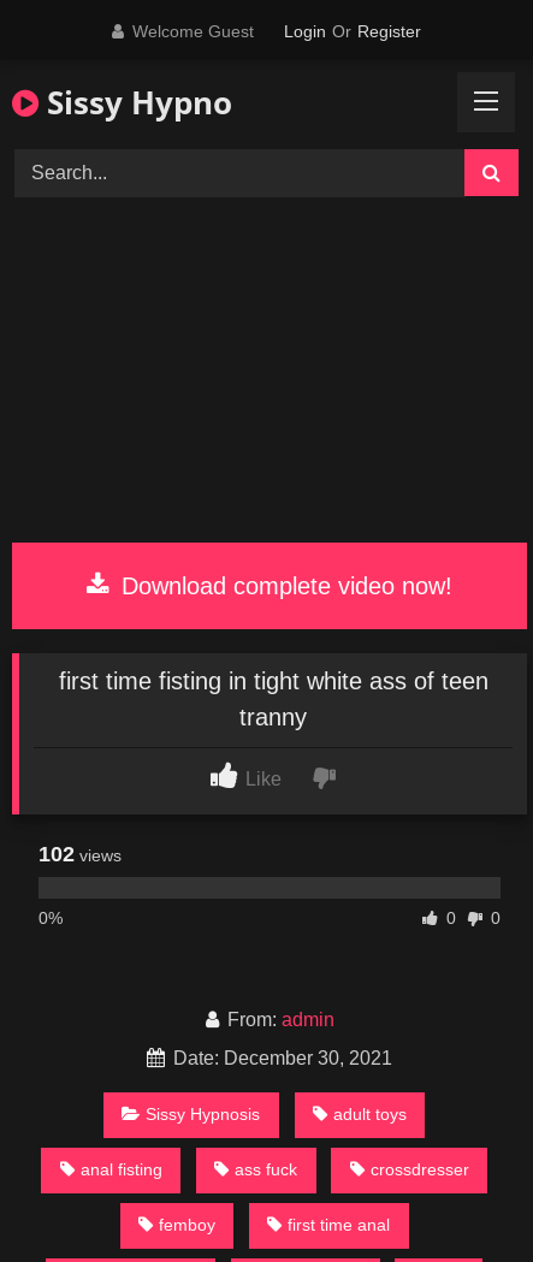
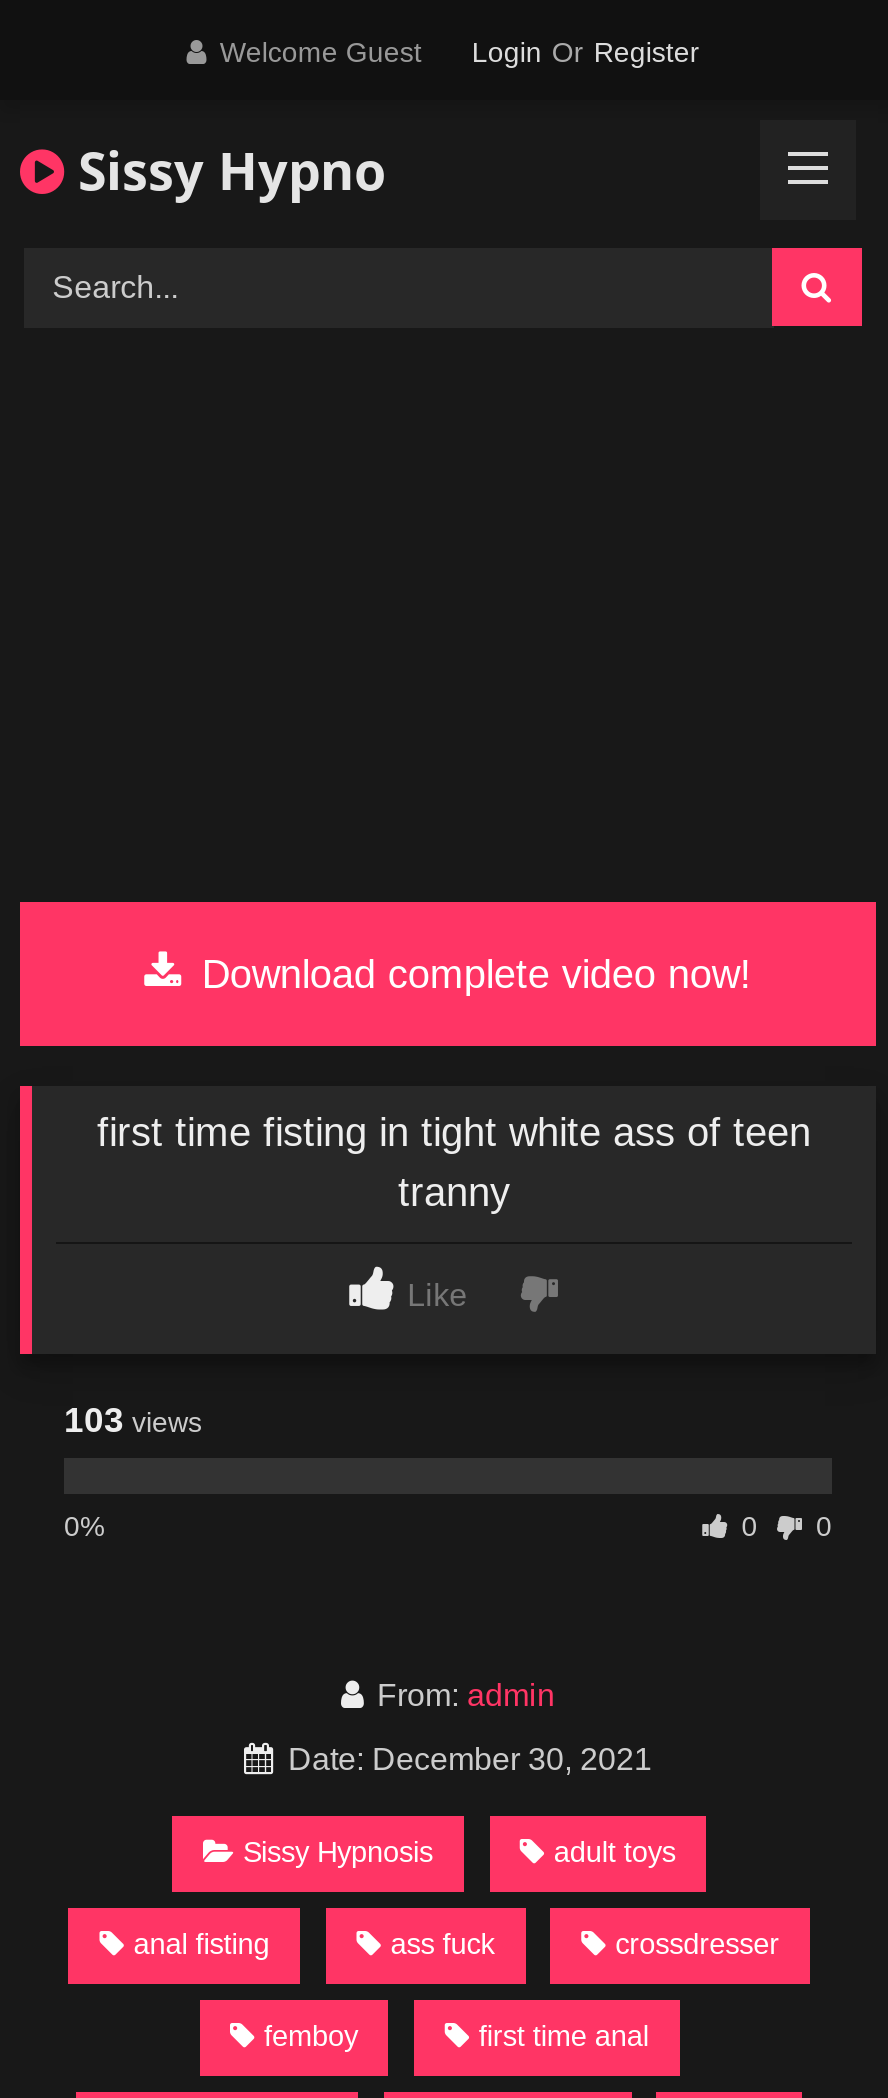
[39,842,122,866] 102 views -> [64,1400,202,1440] 103 views

